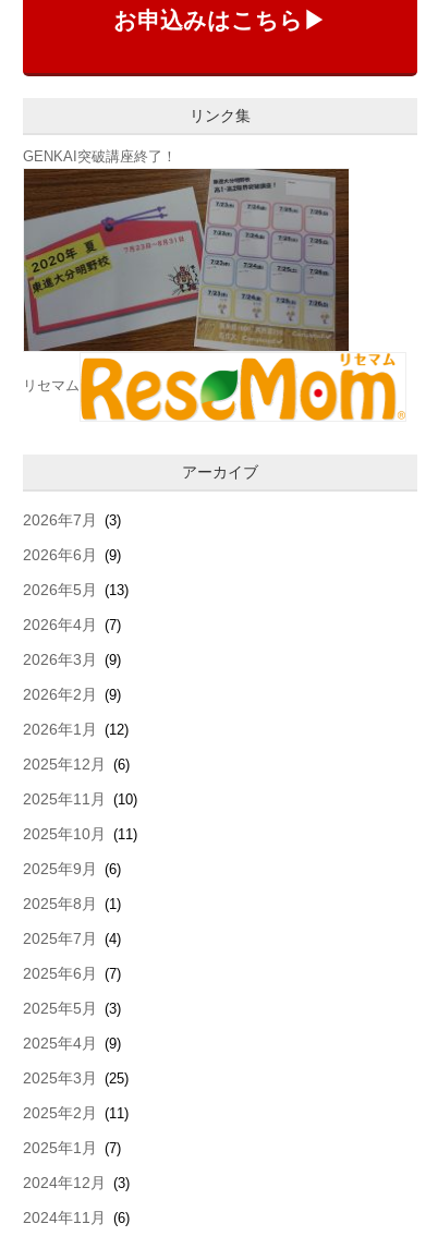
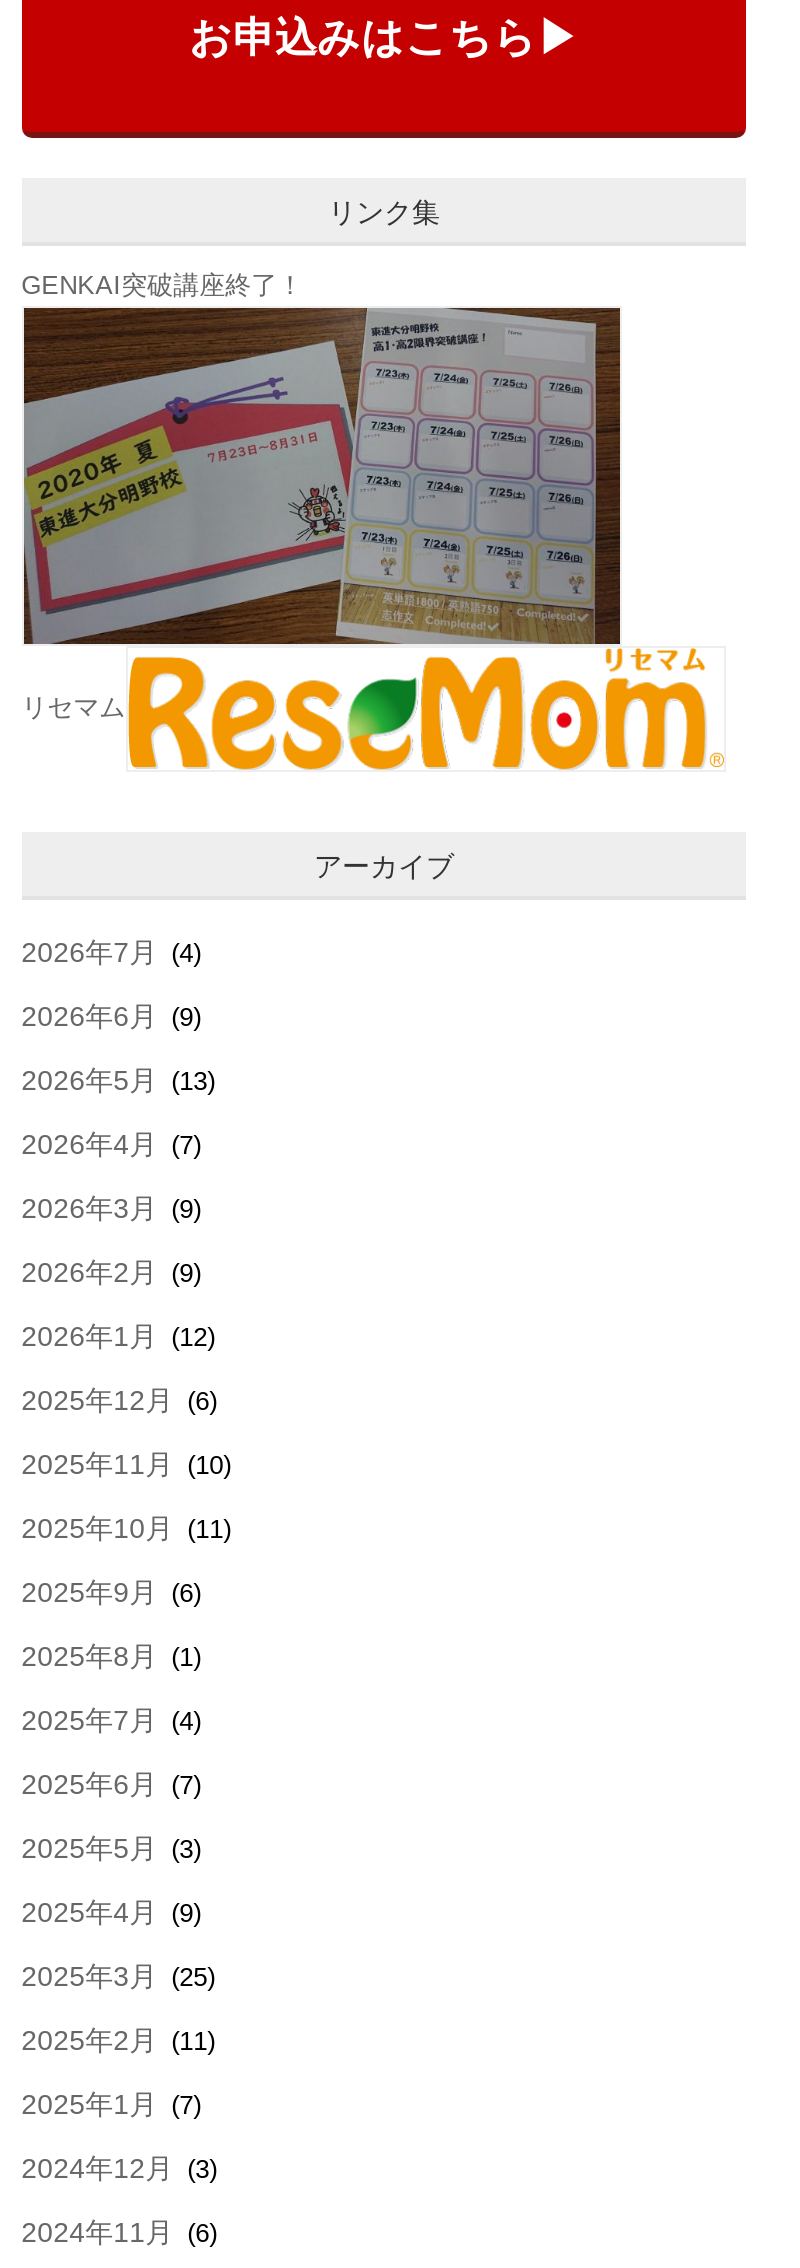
[22,511,121,529] 2026年7月 (3) -> [21,937,201,969] 2026年7月 (4)

